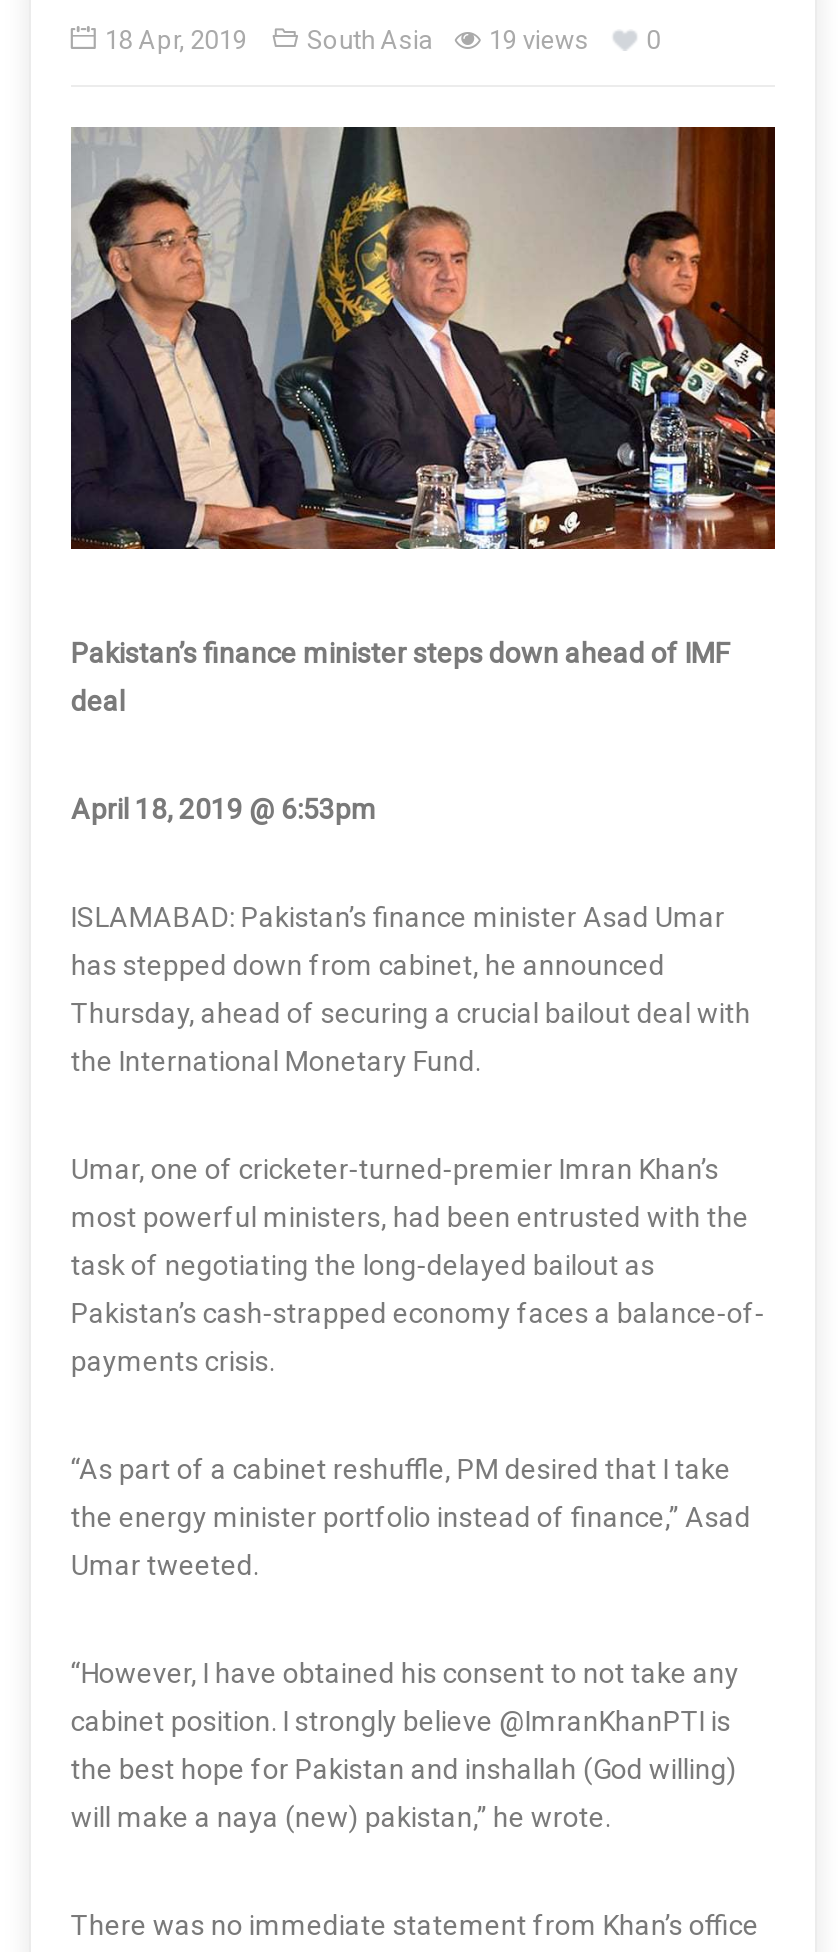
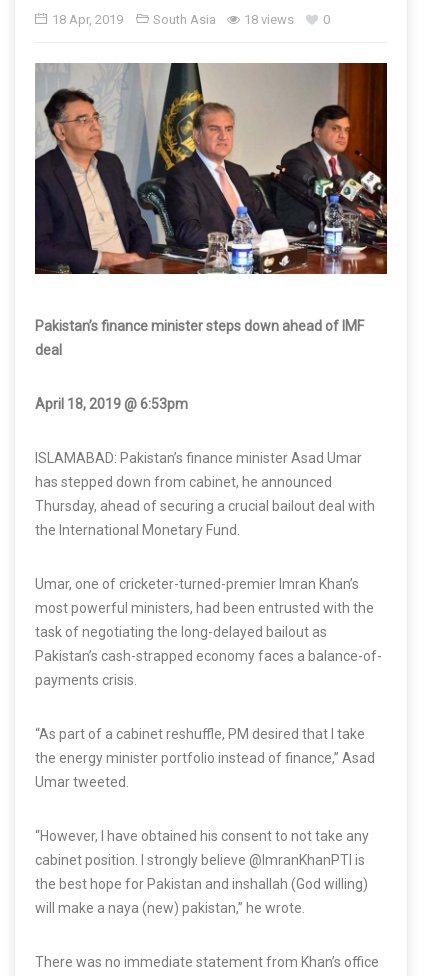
[307,25,661,55] South Asia 19 views 0 -> [153,12,330,27] South Asia 18 views 0

